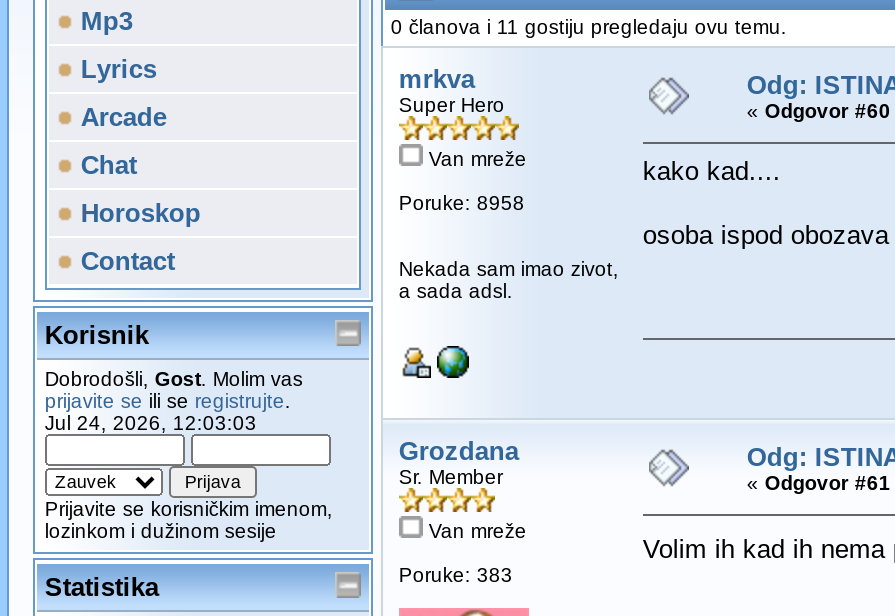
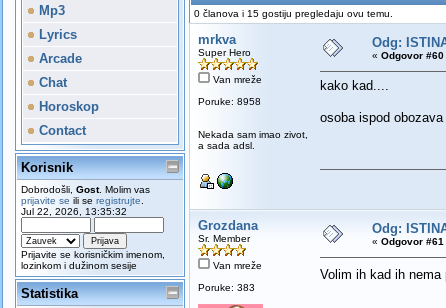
[391,17,787,39] 0 članova i 11 gostiju pregledaju ovu temu. -> [194,8,393,19] 0 članova i 15 gostiju pregledaju ovu temu.
[45,412,257,434] Jul 24, 2026, 12:03:03 -> [21,206,127,217] Jul 22, 2026, 13:35:32

